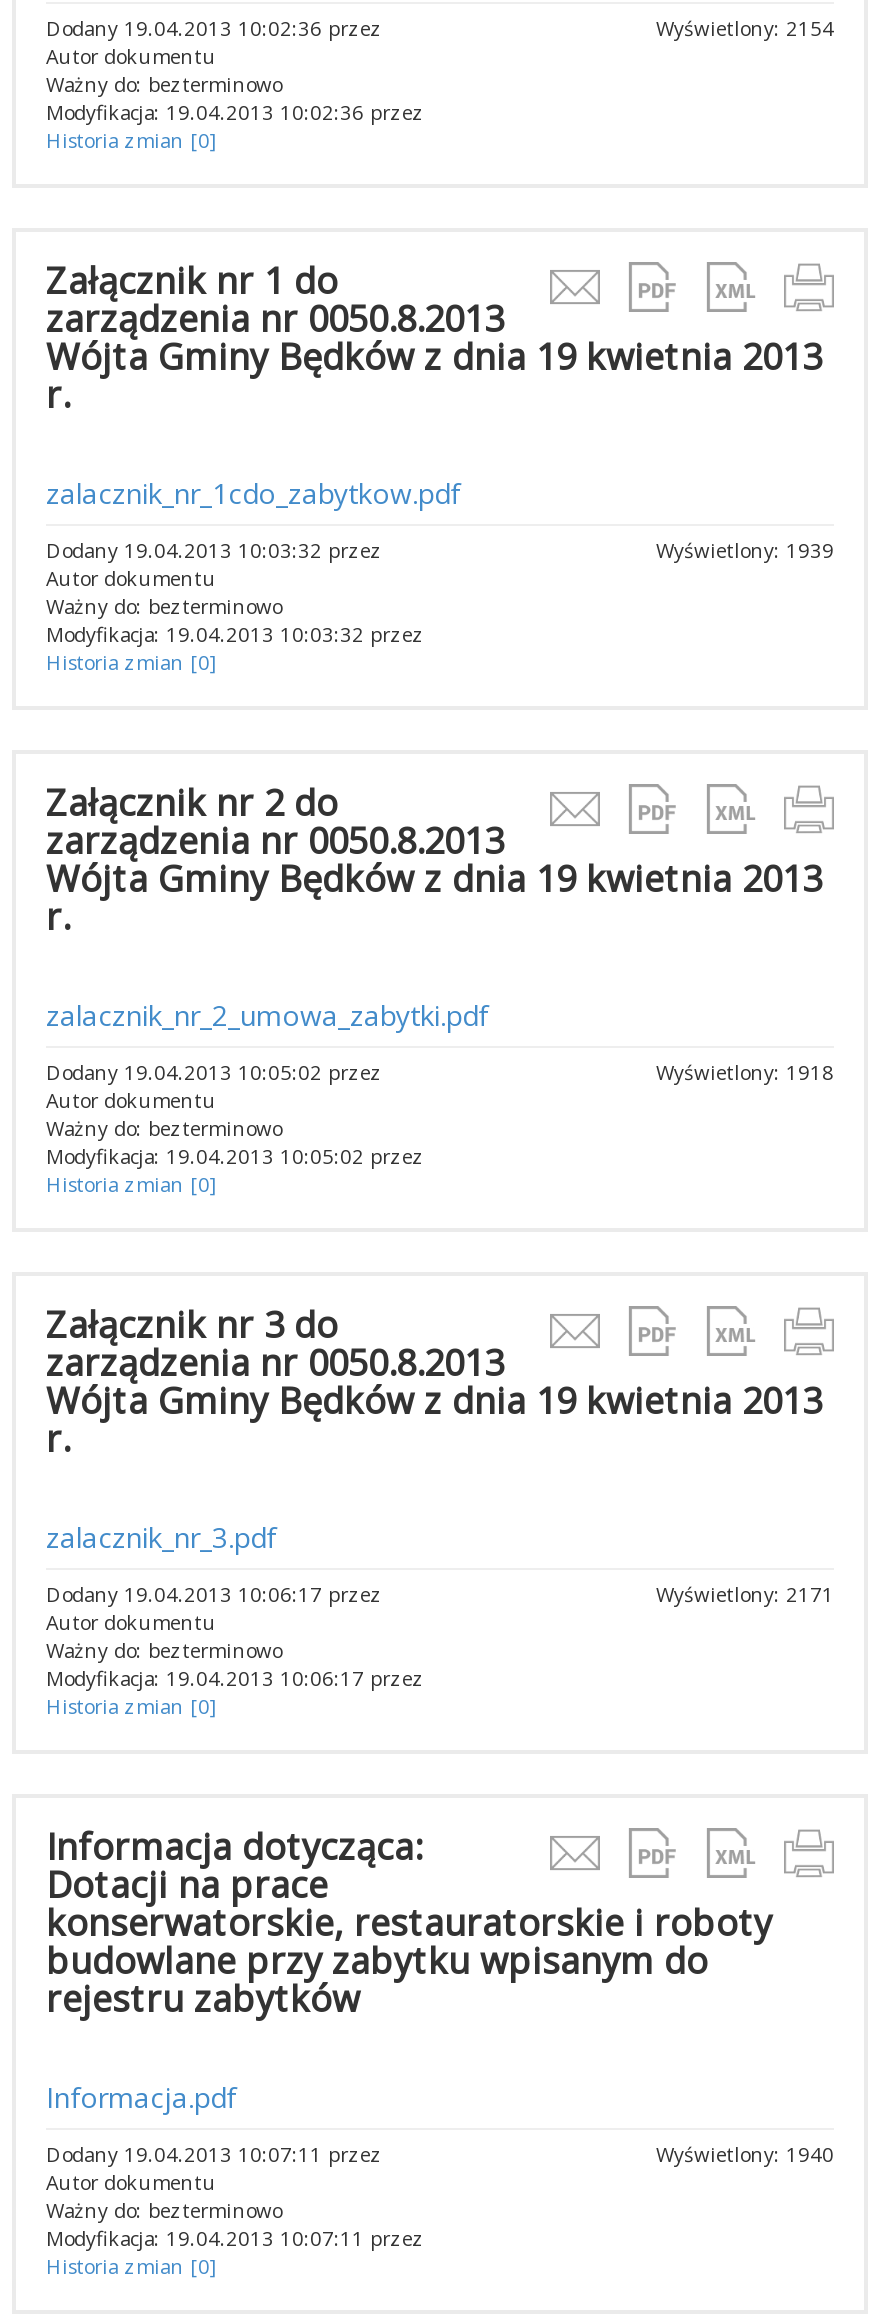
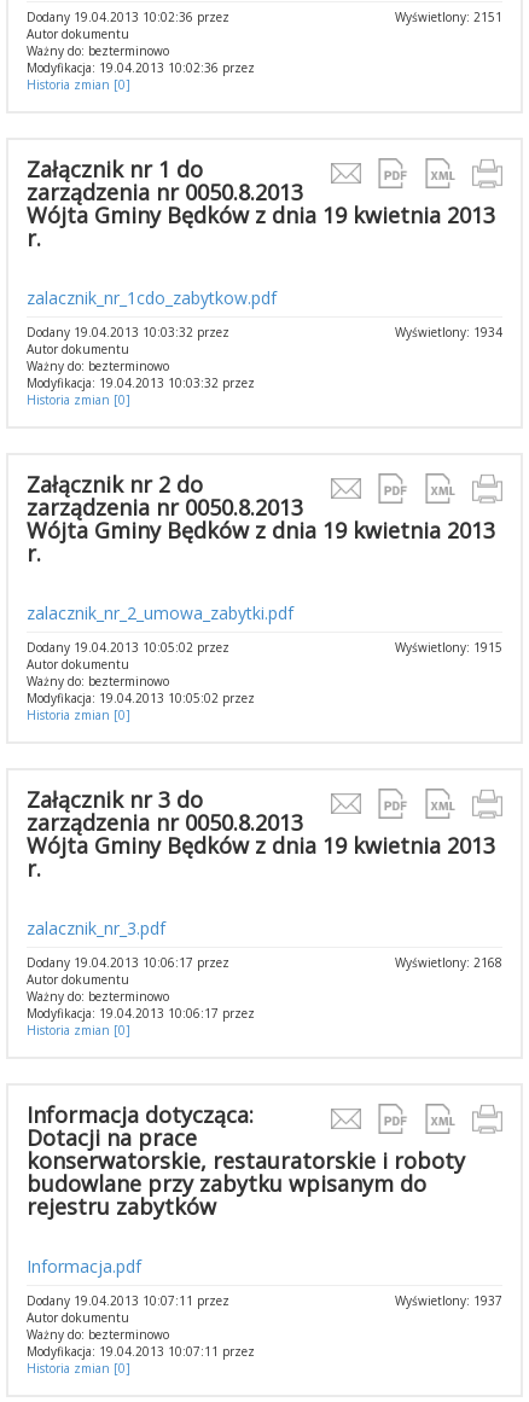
[656,14,834,42] Wyświetlony: 2154 -> [395,8,502,25] Wyświetlony: 2151
[656,536,834,564] Wyświetlony: 1939 -> [395,324,502,341] Wyświetlony: 1934
[656,1058,834,1086] Wyświetlony: 1918 -> [395,639,502,656] Wyświetlony: 1915
[656,1580,834,1608] Wyświetlony: 2171 -> [395,954,502,971] Wyświetlony: 2168
[656,2140,834,2168] Wyświetlony: 1940 -> [395,1292,502,1309] Wyświetlony: 1937

